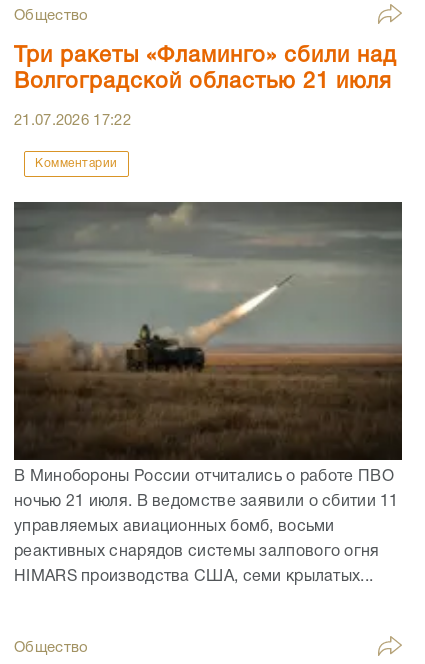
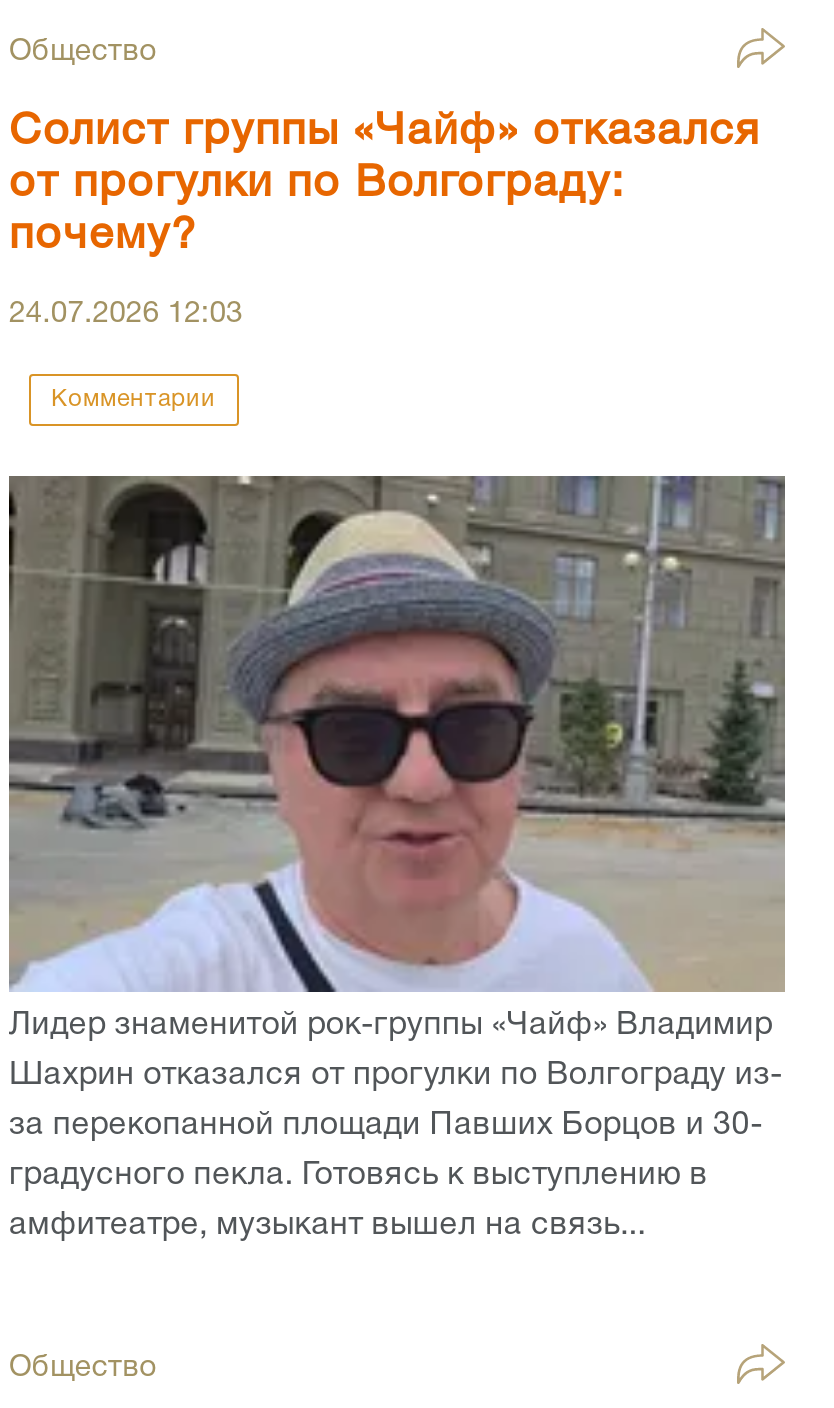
[14,46,397,92] Три ракеты «Фламинго» сбили над | Волгоградской областью 21 июля -> [9,112,761,256] Солист группы «Чайф» отказался | от прогулки по Волгограду: | почему?
[14,114,131,128] 21.07.2026 17:22 -> [9,300,243,328] 24.07.2026 12:03
[14,202,402,484] [image] | В Минобороны России отчитались о работе ПВО -> [9,476,787,1040] [image] | Лидер знаменитой рок-группы «Чайф» Владимир
[14,495,399,509] ночью 21 июля. В ведомстве заявили о сбитии 11 -> [9,1062,783,1090] Шахрин отказался от прогулки по Волгограду из-
[14,520,335,534] управляемых авиационных бомб, восьми -> [9,1112,763,1140] за перекопанной площади Павших Борцов и 30-
[14,545,380,559] реактивных снарядов системы залпового огня -> [9,1162,708,1190] градусного пекла. Готовясь к выступлению в
[14,570,373,584] HIMARS производства США, семи крылатых... -> [9,1212,646,1240] амфитеатре, музыкант вышел на связь...

